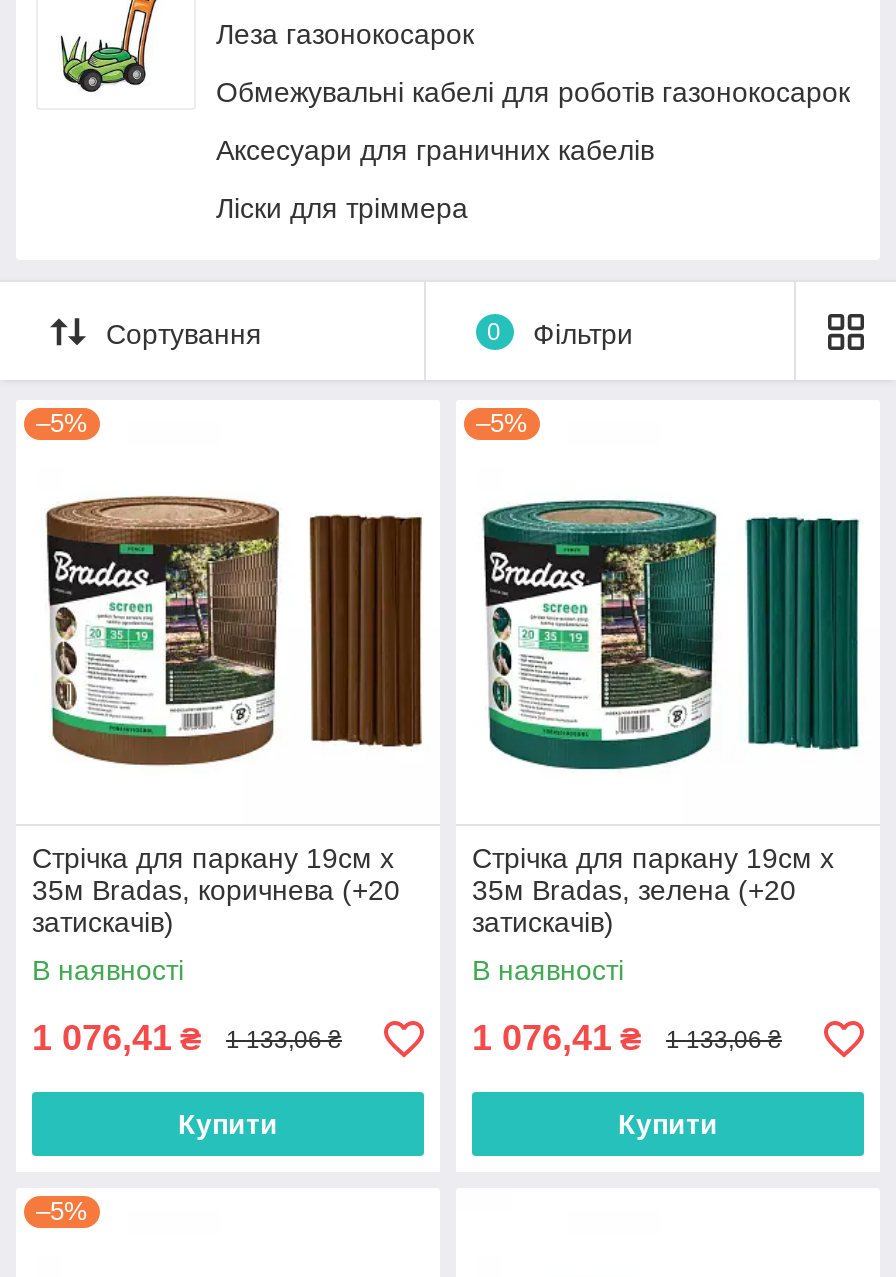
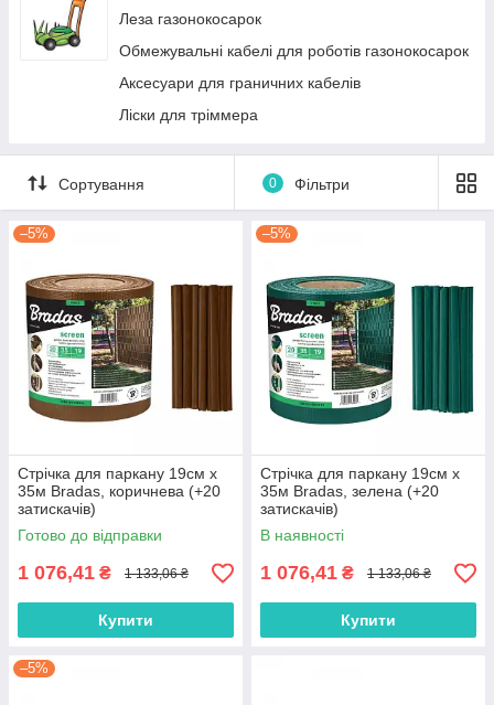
[32,954,184,986] В наявності -> [18,526,162,544] Готово до відправки

